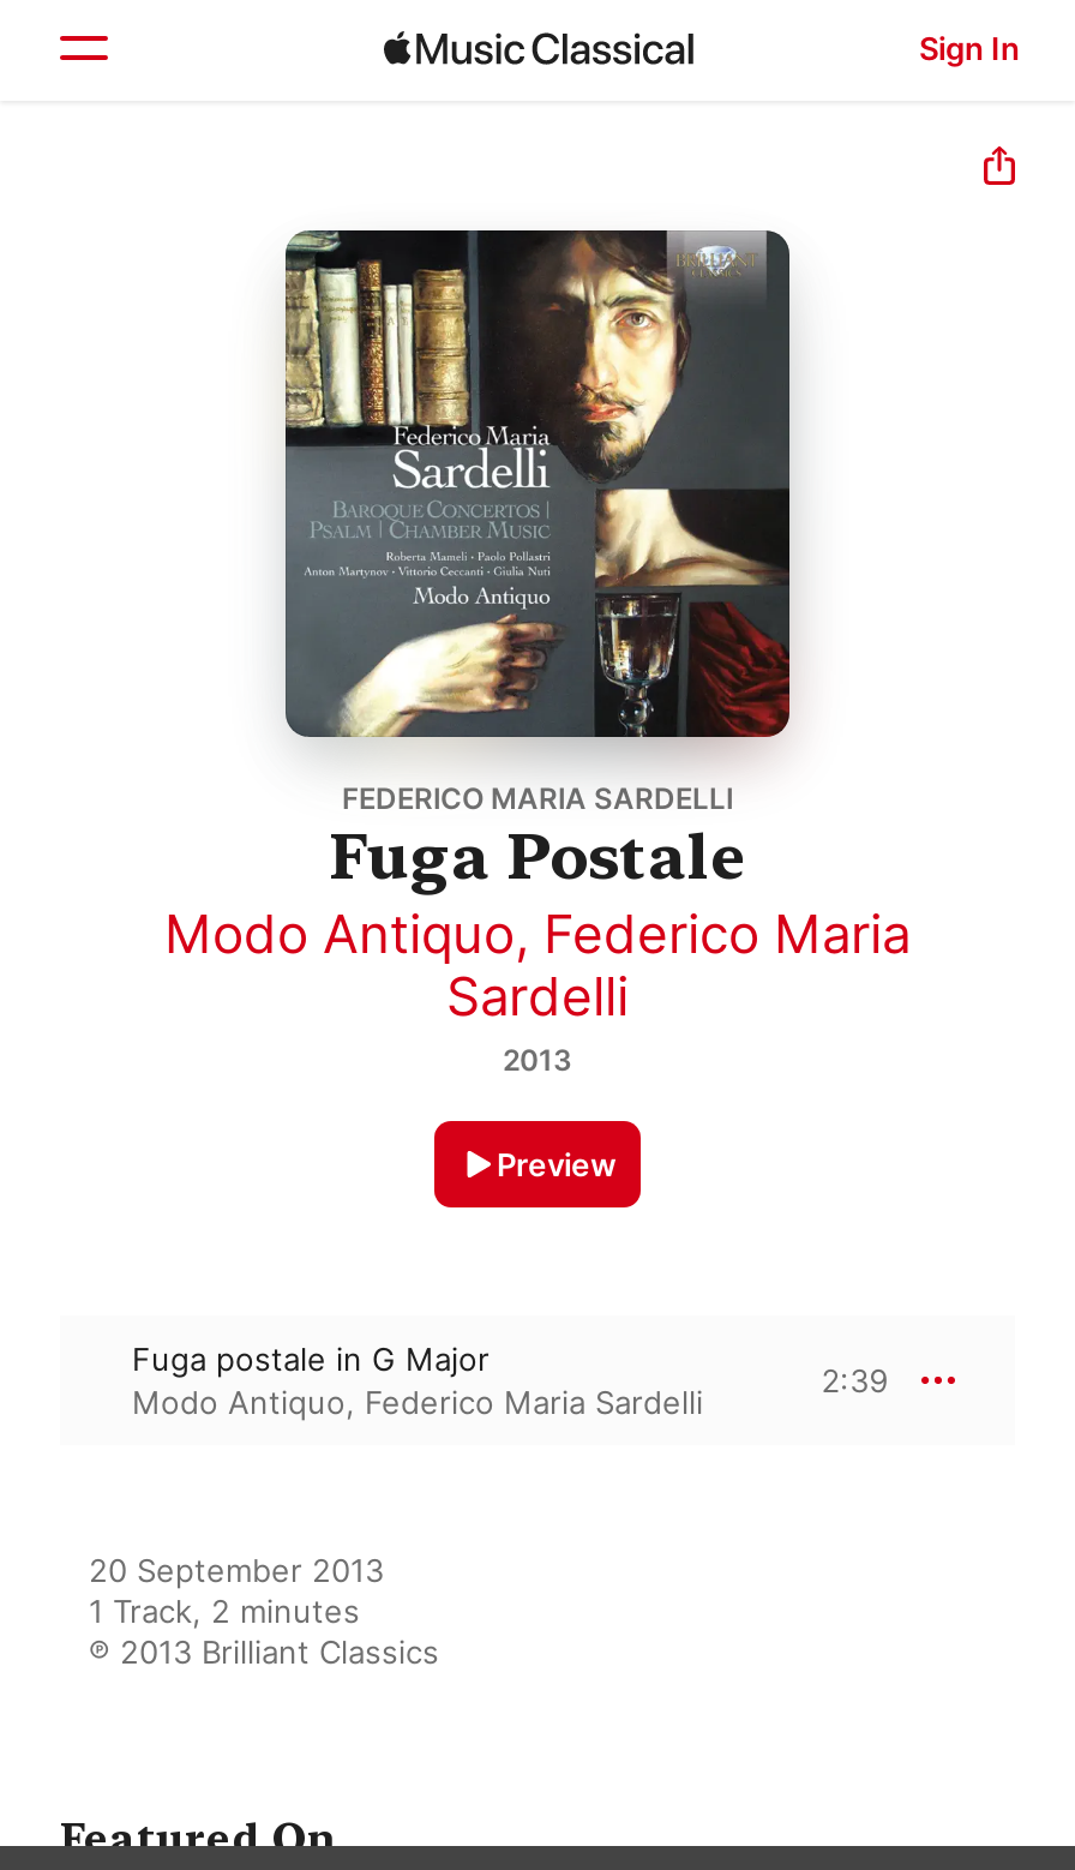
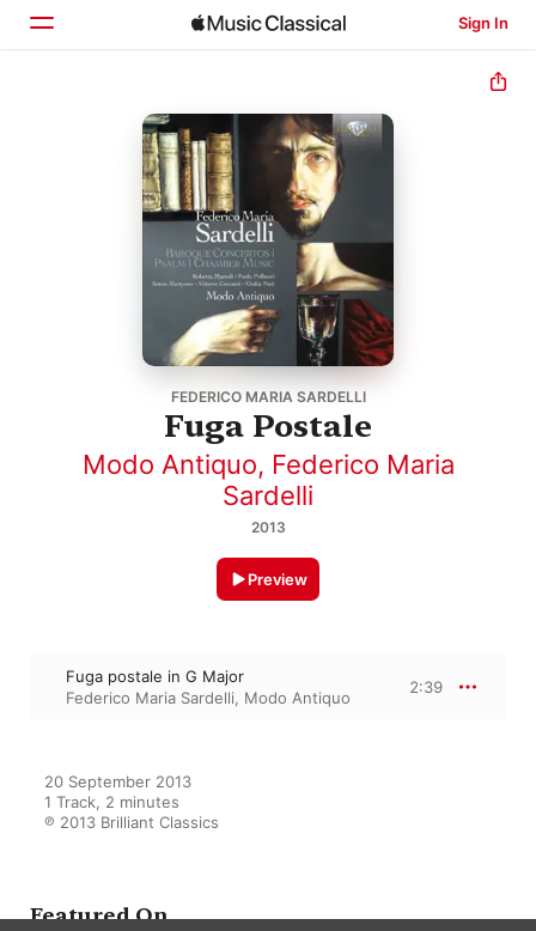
[132,1383,703,1421] Modo Antiquo, Federico Maria Sardelli -> [66,688,351,707] Federico Maria Sardelli, Modo Antiquo

